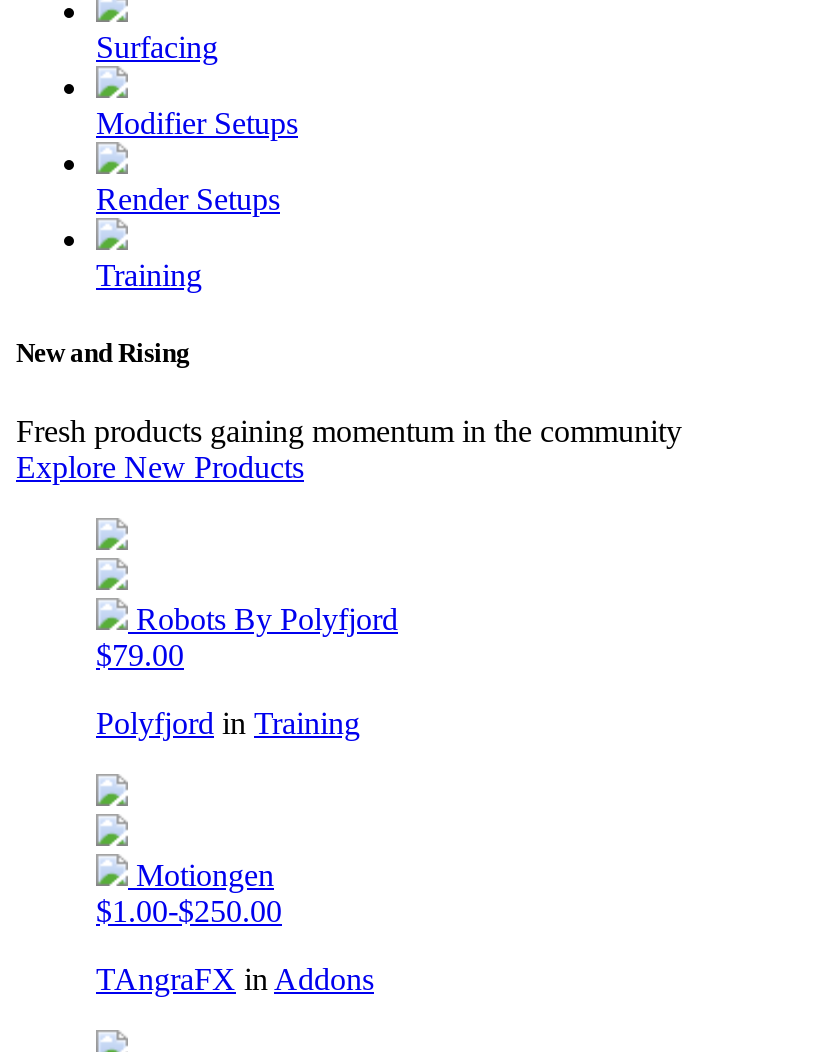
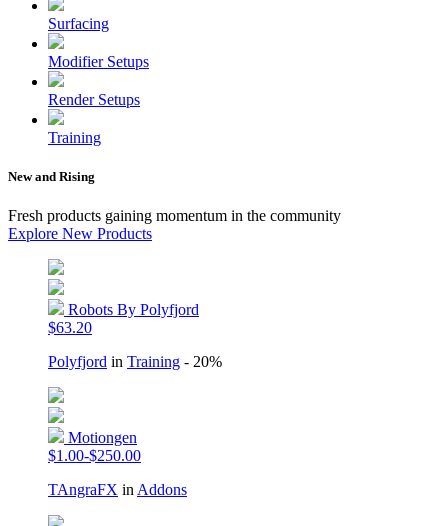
[96,638,184,672] $79.00 -> [48,319,92,336] $63.20
[96,706,360,740] Polyfjord in Training -> [48,353,222,370] Polyfjord in Training - 20%

